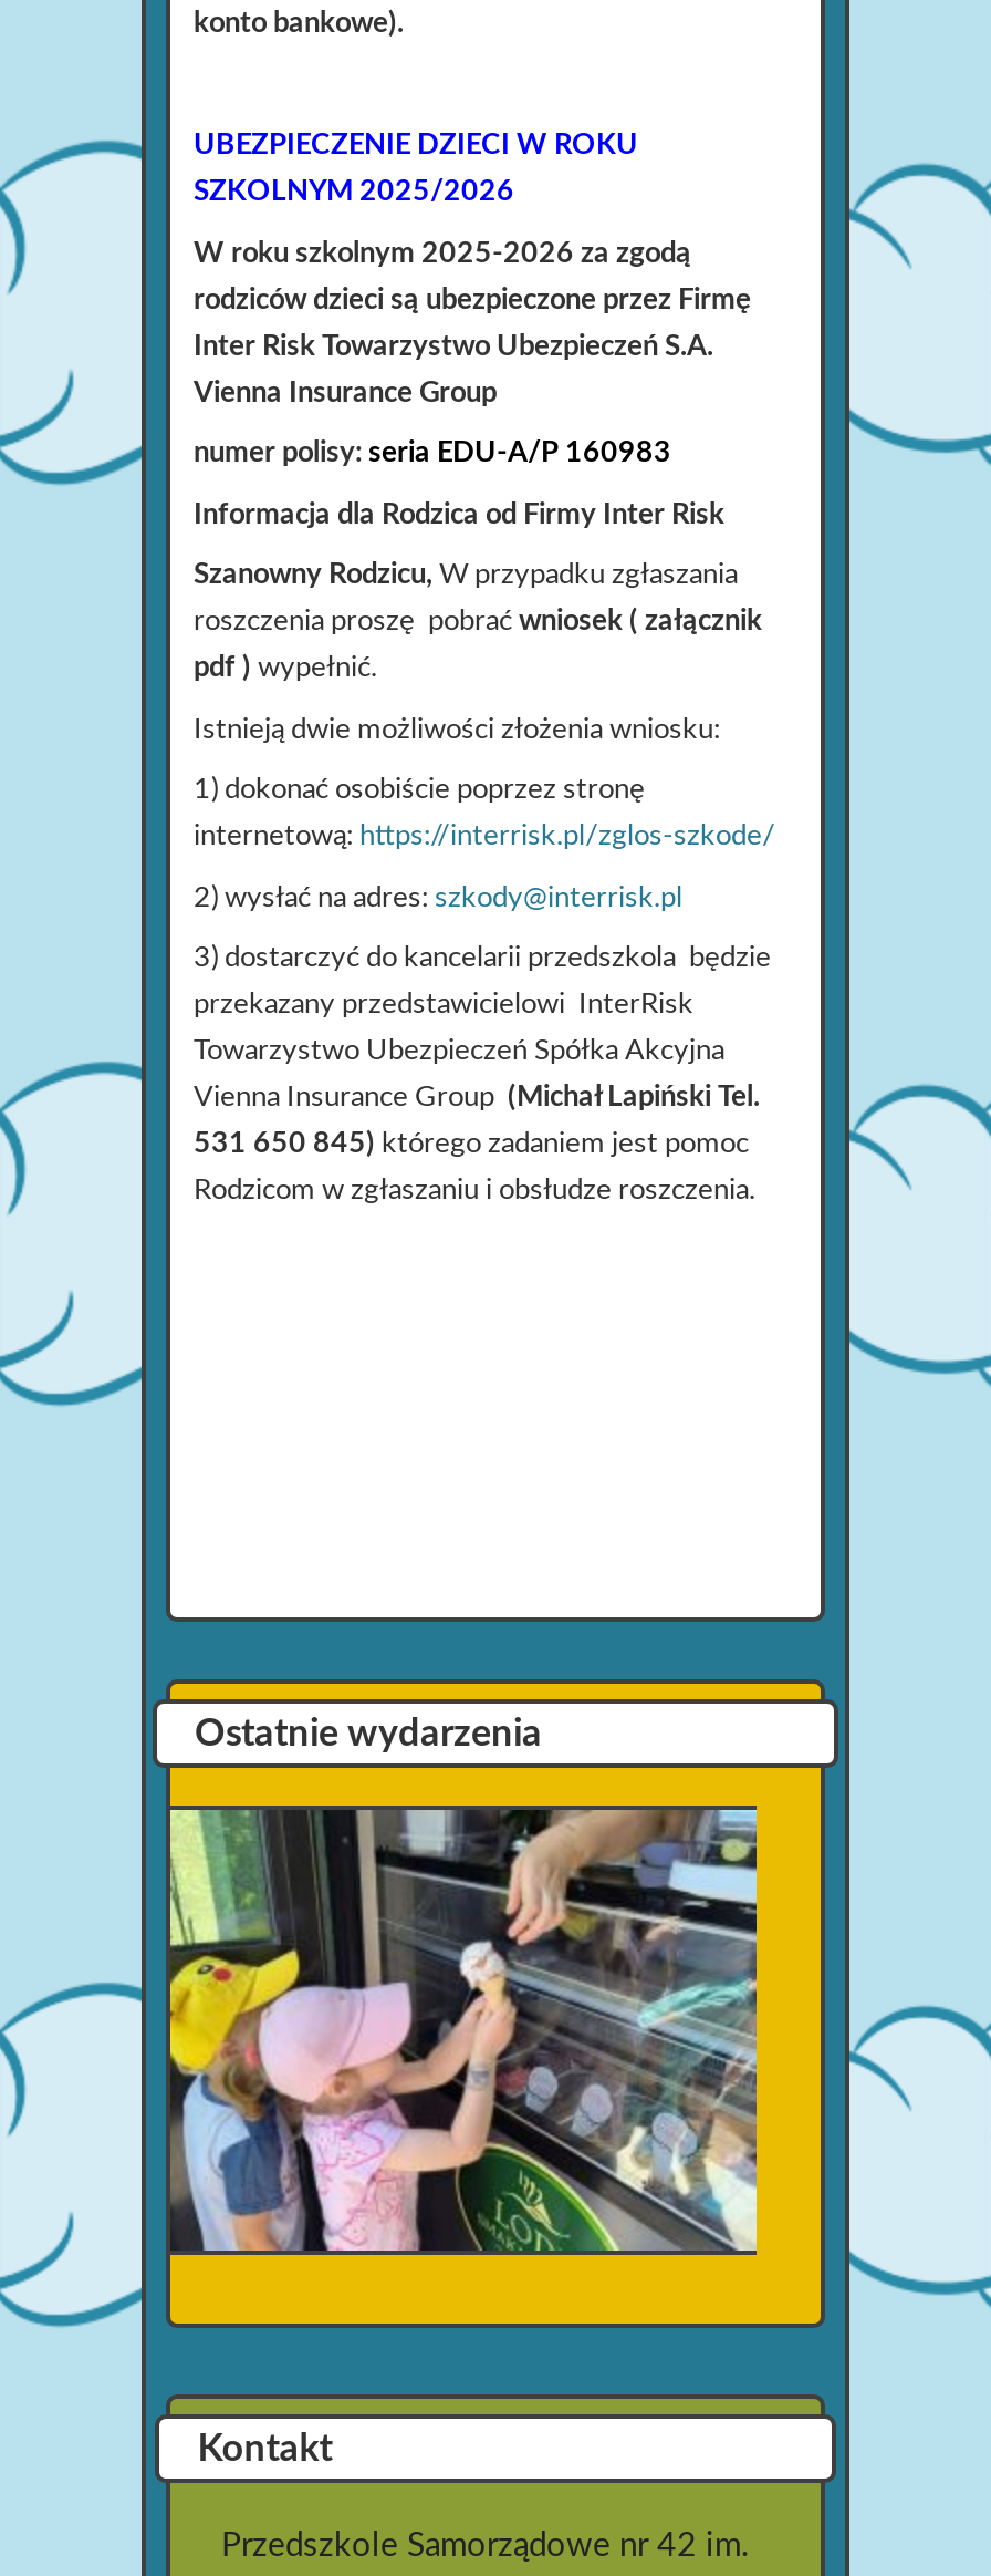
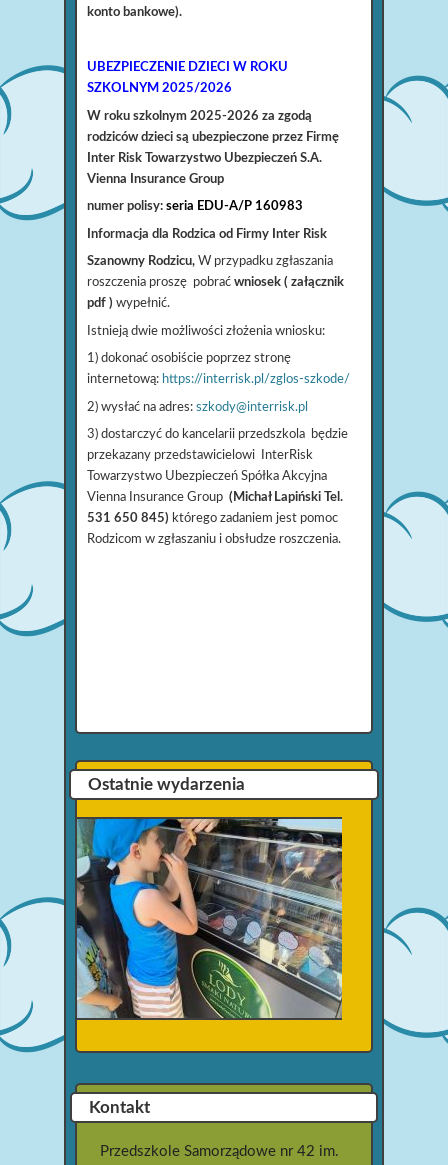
[168,1808,759,2253] [image] -> [76,818,343,1019] [image]

